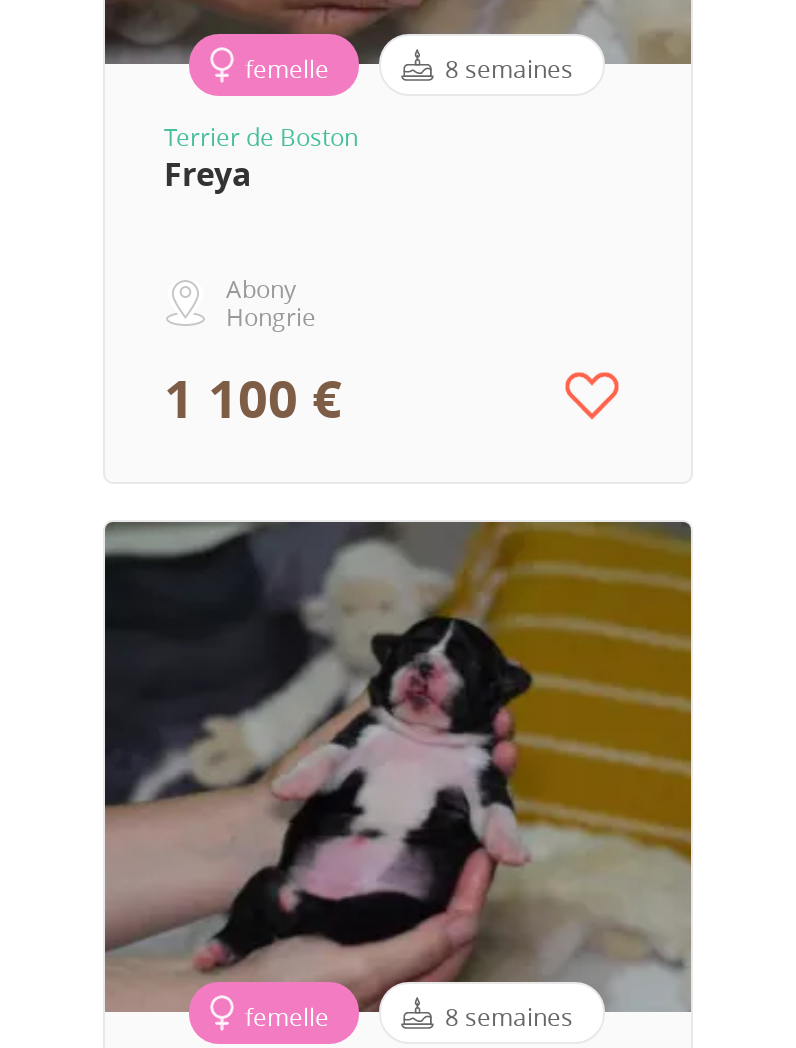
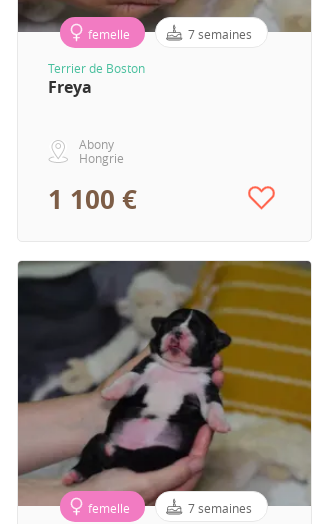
[445,52,573,84] 8 semaines -> [188,26,252,42] 7 semaines
[445,999,573,1031] 8 semaines -> [188,500,252,516] 7 semaines

